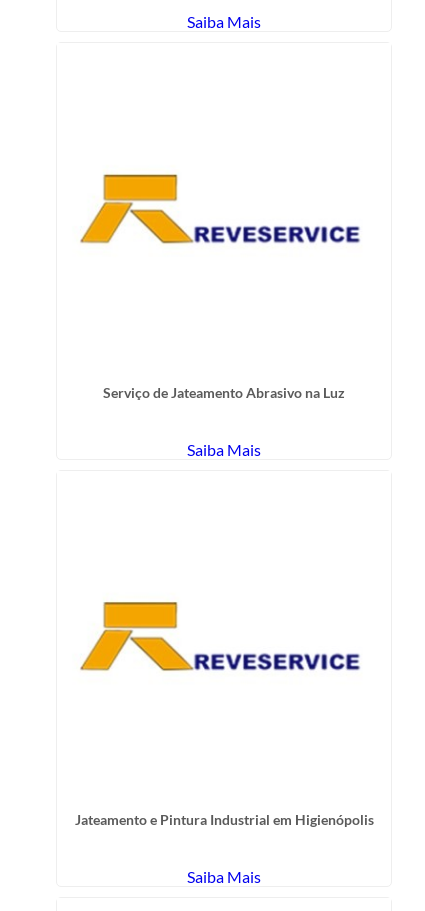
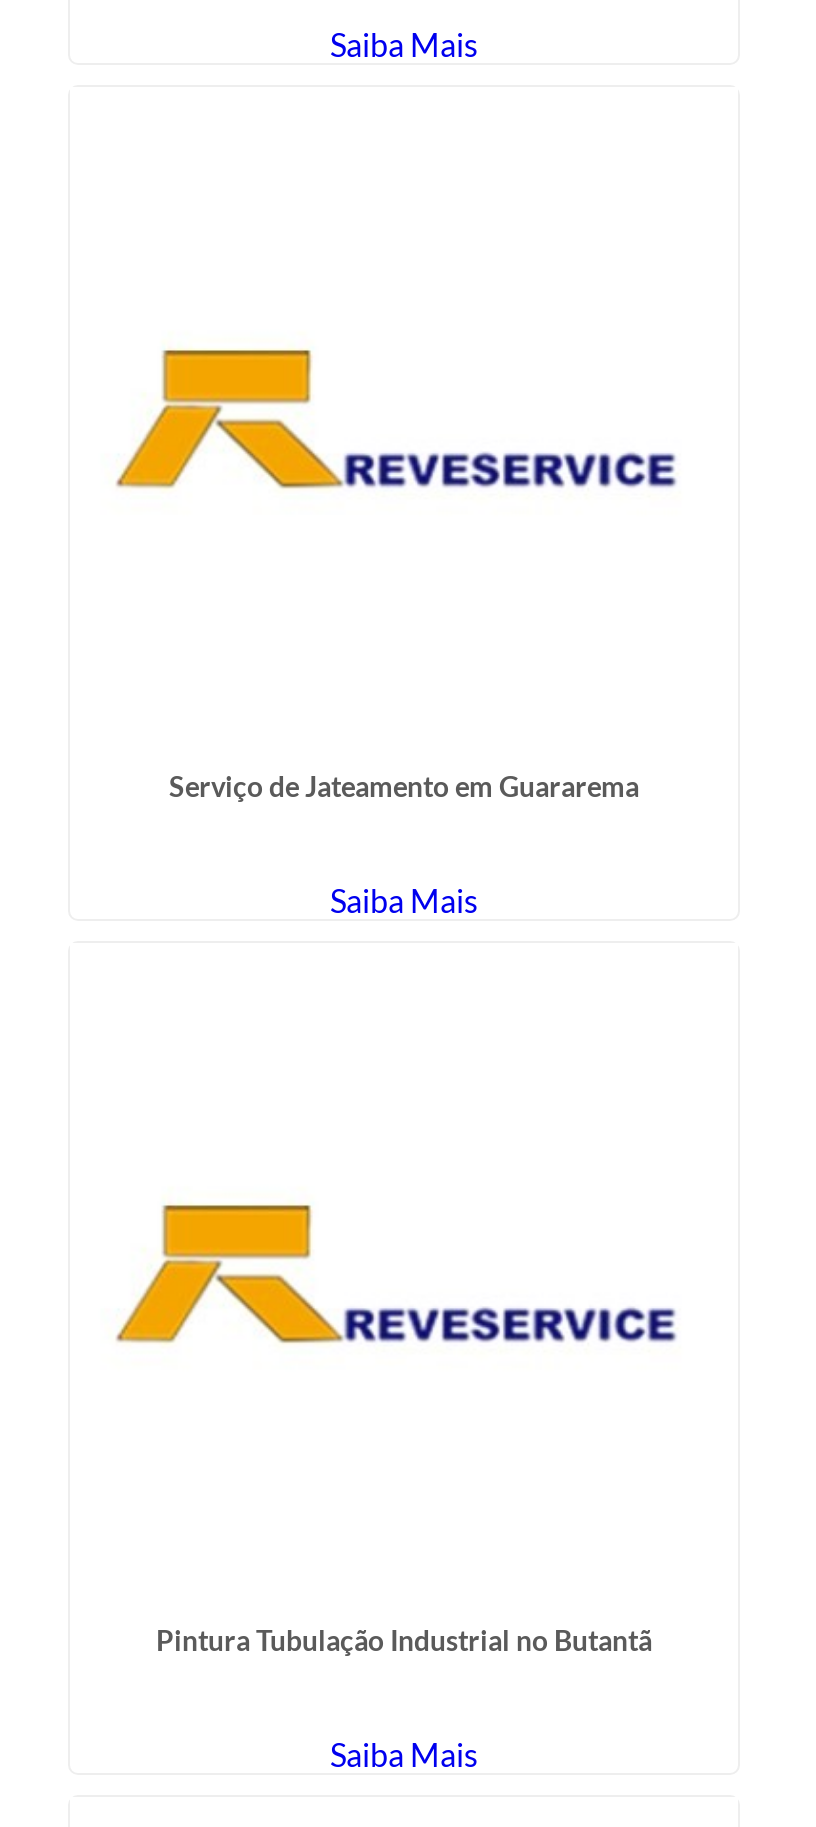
[103,384,345,401] Serviço de Jateamento Abrasivo na Luz -> [169,768,639,802] Serviço de Jateamento em Guararema
[74,811,373,828] Jateamento e Pintura Industrial em Higienópolis -> [156,1623,652,1657] Pintura Tubulação Industrial no Butantã

